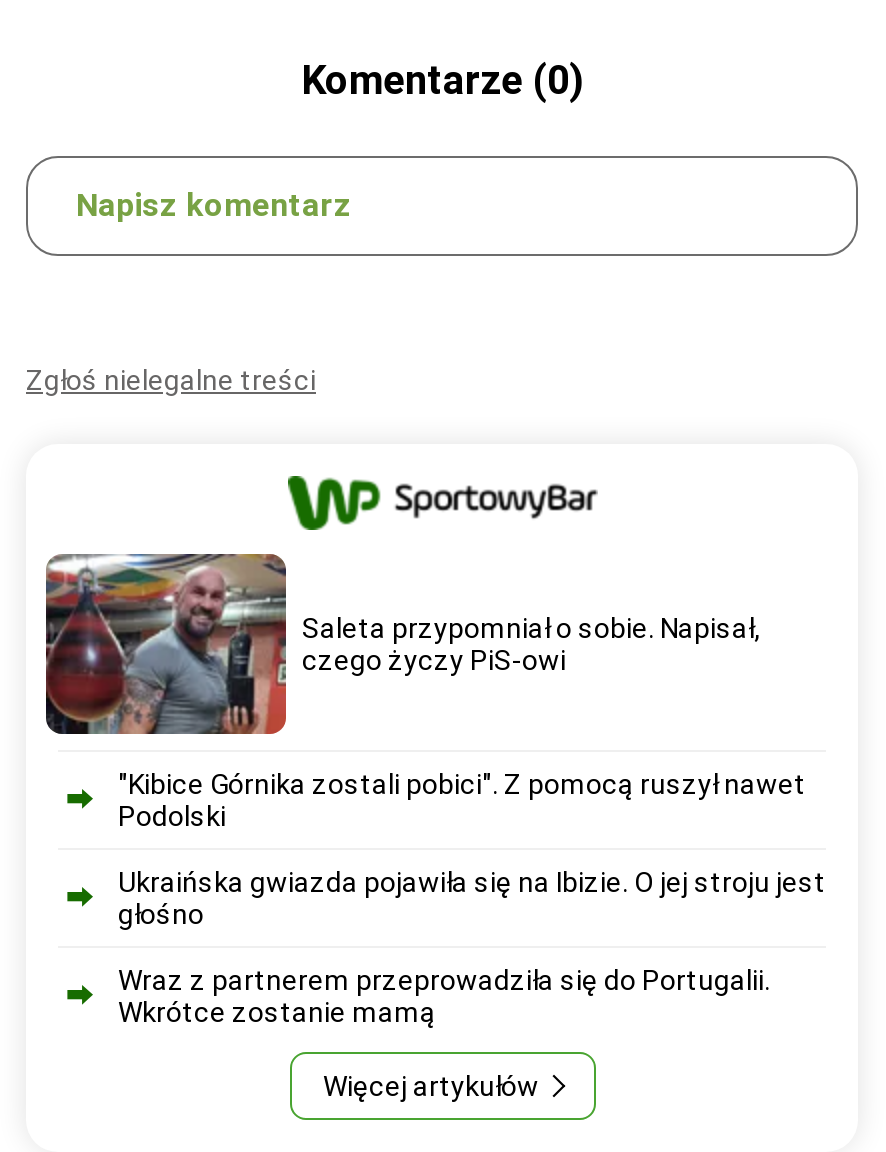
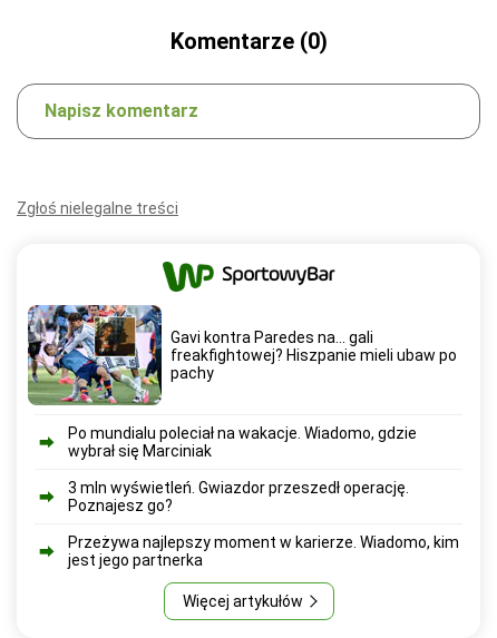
[44,552,760,736] [image] | Saleta przypomniał o sobie. Napisał, | czego życzy PiS-owi -> [27,304,457,406] [image] | Gavi kontra Paredes na... gali | freakfightowej? Hiszpanie mieli ubaw po | pachy
[118,768,806,832] "Kibice Górnika zostali pobici". Z pomocą ruszył nawet | Podolski -> [68,424,417,460] Po mundialu poleciał na wakacje. Wiadomo, gdzie | wybrał się Marciniak
[118,866,826,930] Ukraińska gwiazda pojawiła się na Ibizie. O jej stroju jest | głośno -> [68,479,409,514] 3 mln wyświetleń. Gwiazdor przeszedł operację. | Poznajesz go?
[118,964,770,1028] Wraz z partnerem przeprowadziła się do Portugalii. | Wkrótce zostanie mamą -> [68,533,459,569] Przeżywa najlepszy moment w karierze. Wiadomo, kim | jest jego partnerka

